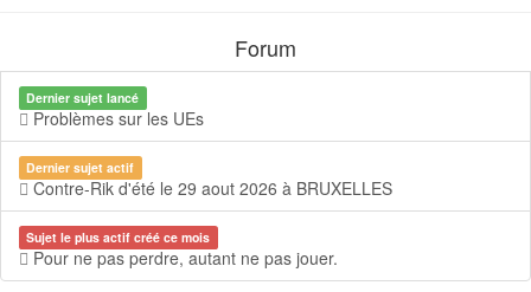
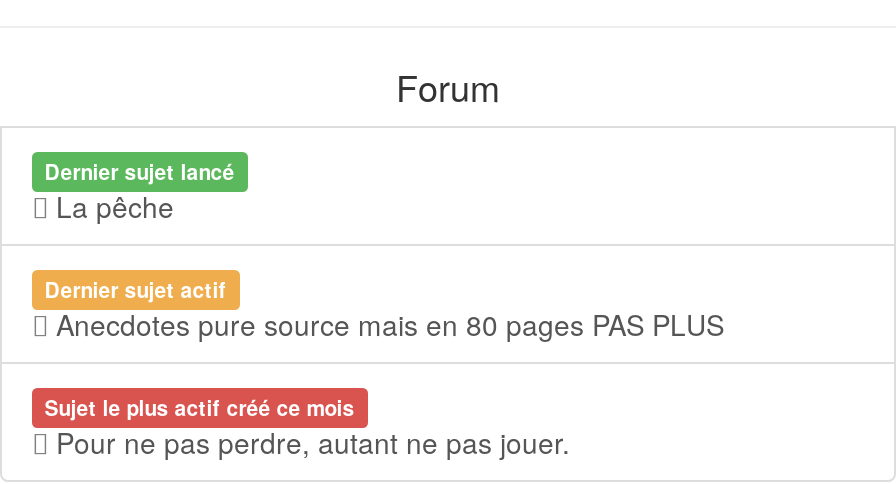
[28,106,204,130] Problèmes sur les UEs -> [48,185,174,225] La pêche
[28,176,392,199] Contre-Rik d'été le 29 aout 2026 à BRUXELLES -> [48,303,724,343] Anecdotes pure source mais en 80 pages PAS PLUS

